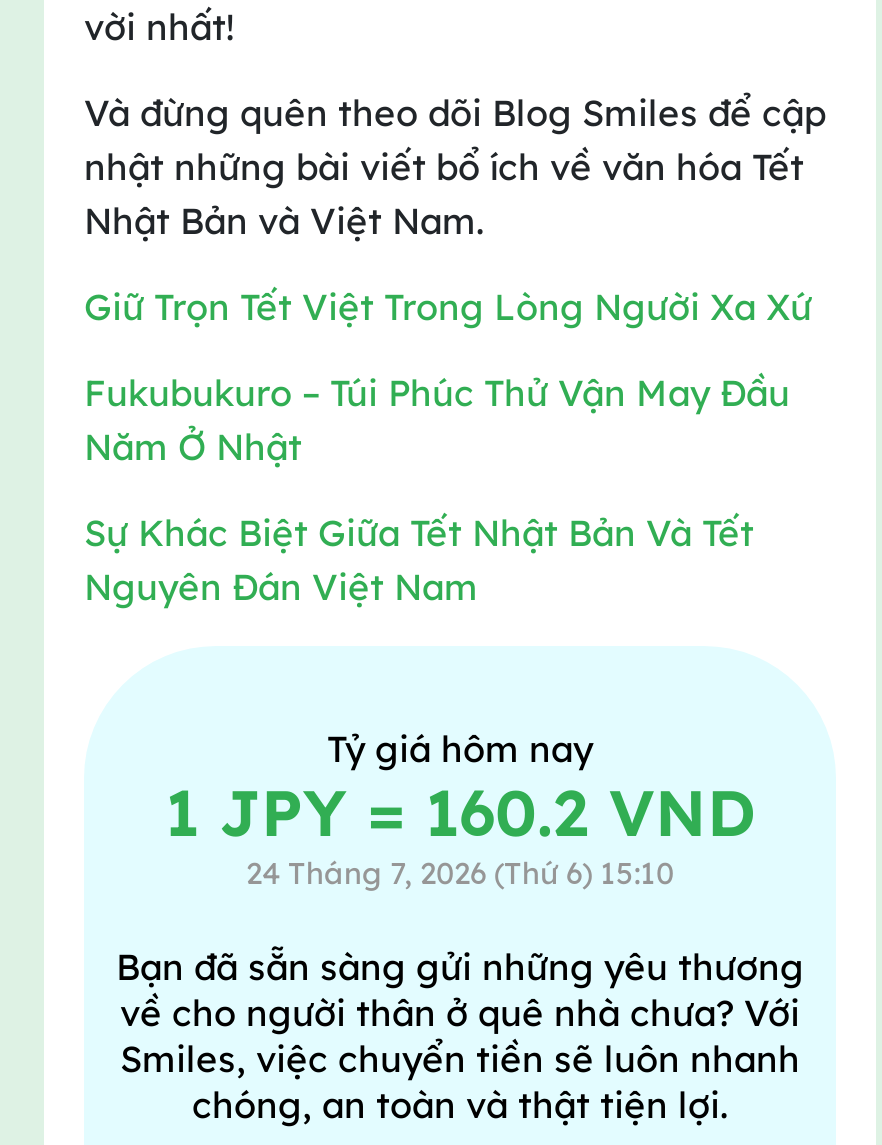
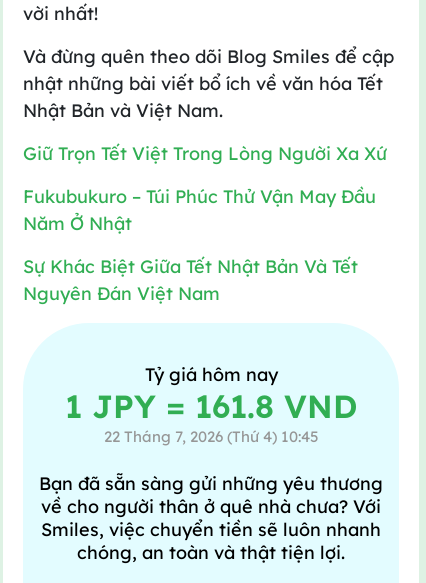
[165,773,755,853] 1 JPY = 160.2 VND -> [65,386,357,426] 1 JPY = 161.8 VND
[246,855,674,893] 24 Tháng 7, 2026 (Thứ 6) 15:10 -> [103,427,318,446] 22 Tháng 7, 2026 (Thứ 4) 10:45

